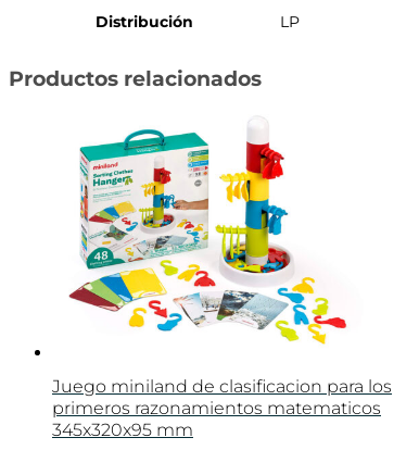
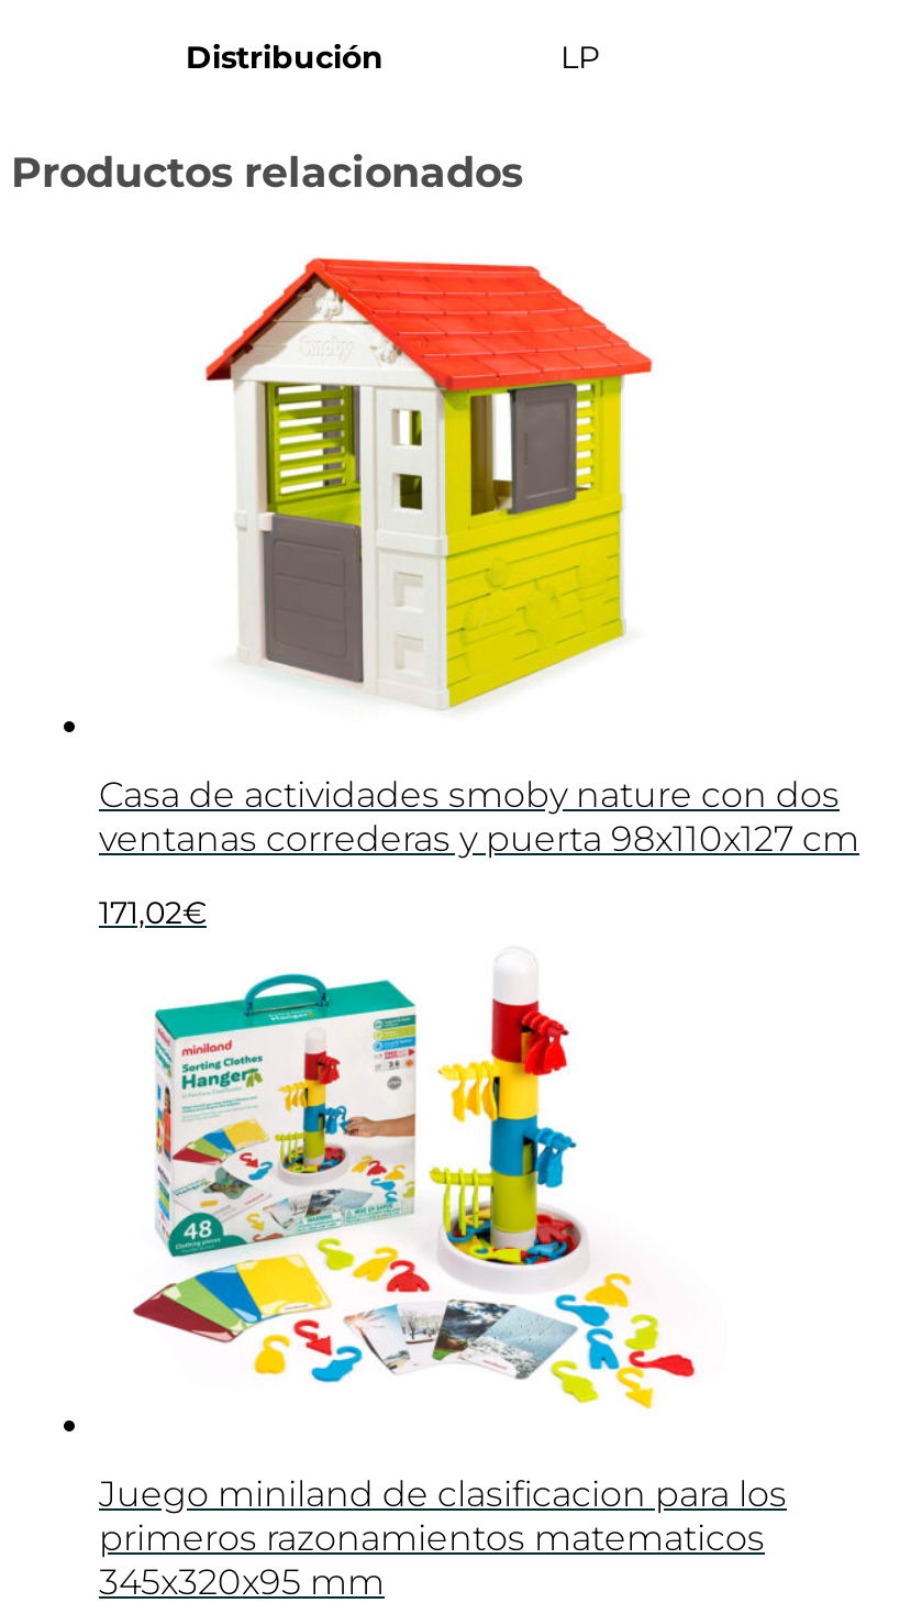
none -> [99,255,859,932] [image] | Casa de actividades smoby nature con dos | ventanas correderas y puerta 98x110x127 cm | 171,02€

